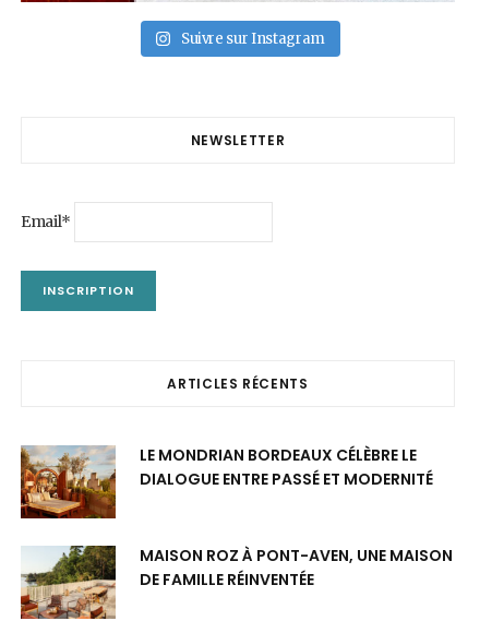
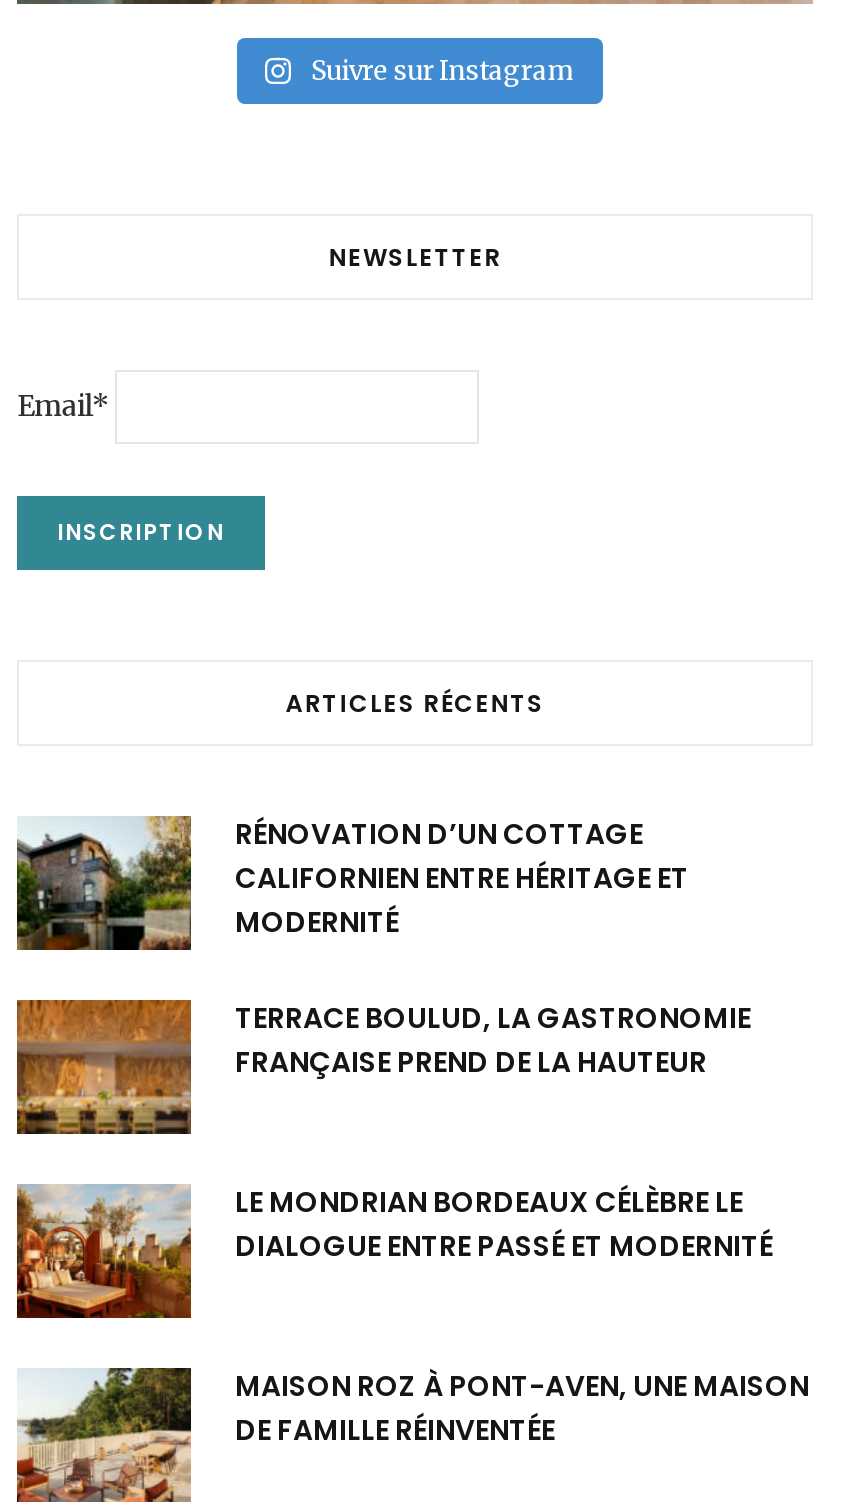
none -> [15,814,751,1082] [image] | RÉNOVATION D’UN COTTAGE | CALIFORNIEN ENTRE HÉRITAGE ET | MODERNITÉ | TERRACE BOULUD, LA GASTRONOMIE | FRANÇAISE PREND DE LA HAUTEUR
none -> [15,998,193,1136] [image]

